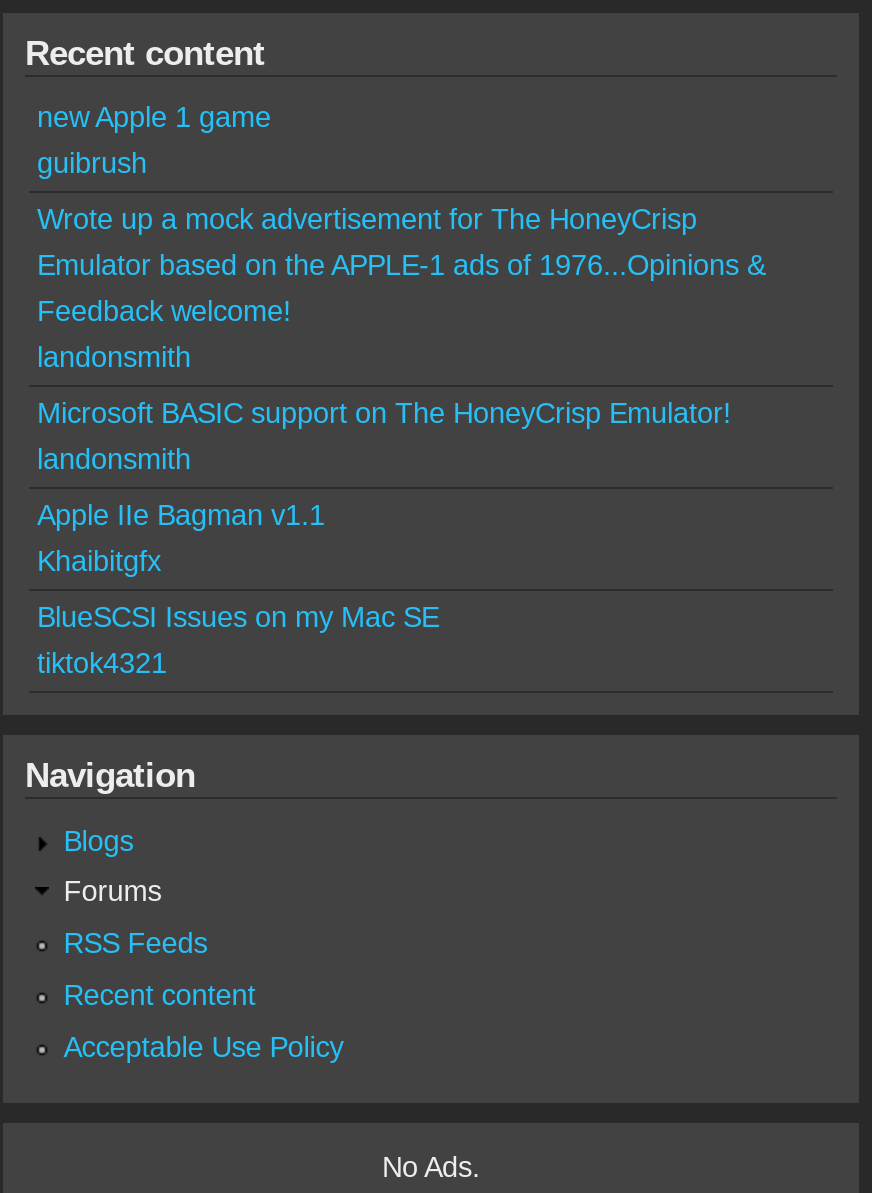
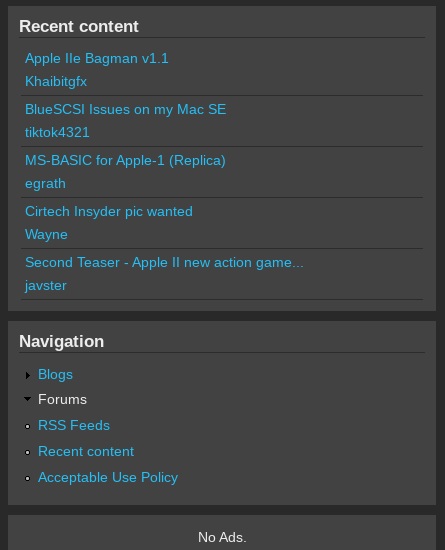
[37,100,765,474] new Apple 1 game | guibrush | Wrote up a mock advertisement for The HoneyCrisp | Emulator based on the APPLE-1 ads of 1976...Opinions & | Feedback welcome! | landonsmith | Microsoft BASIC support on The HoneyCrisp Emulator! | landonsmith -> none
moved [37,498,439,678] -> [25,50,226,140]: Apple IIe Bagman v1.1 | Khaibitgfx | BlueSCSI Issues on my Mac SE | tiktok4321
none -> [25,152,304,293] MS-BASIC for Apple-1 (Replica) | egrath | Cirtech Insyder pic wanted | Wayne | Second Teaser - Apple II new action game... | javster

